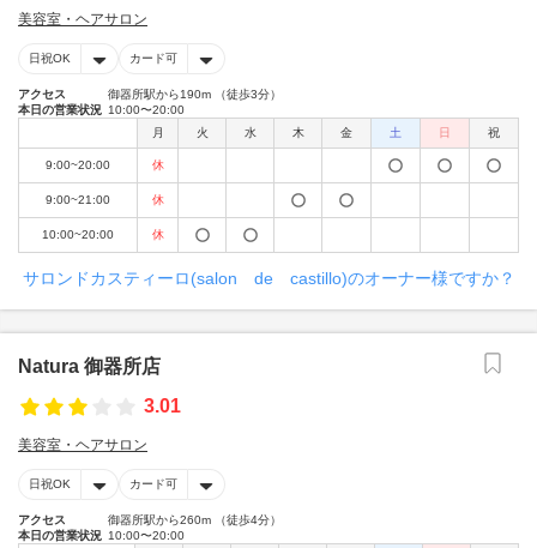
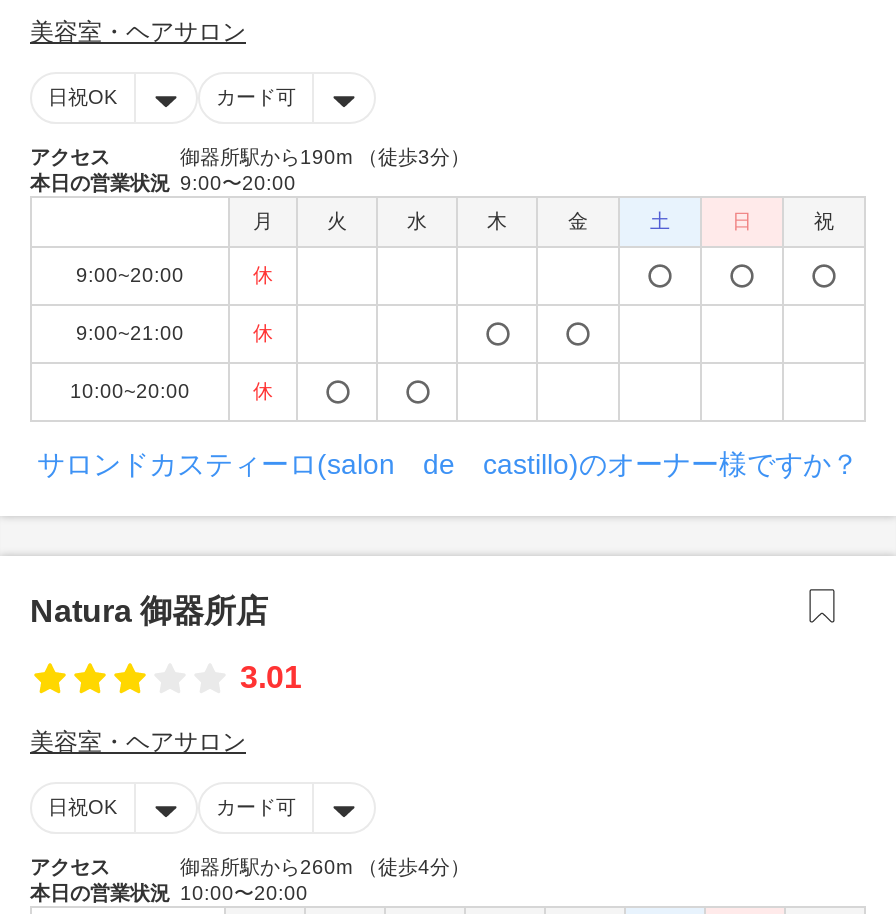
[18,103,185,116] 本日の営業状況 10:00〜20:00 -> [30,172,296,194] 本日の営業状況 9:00〜20:00

